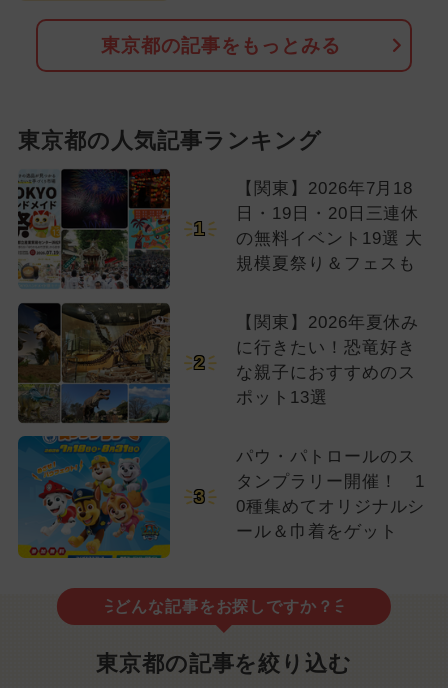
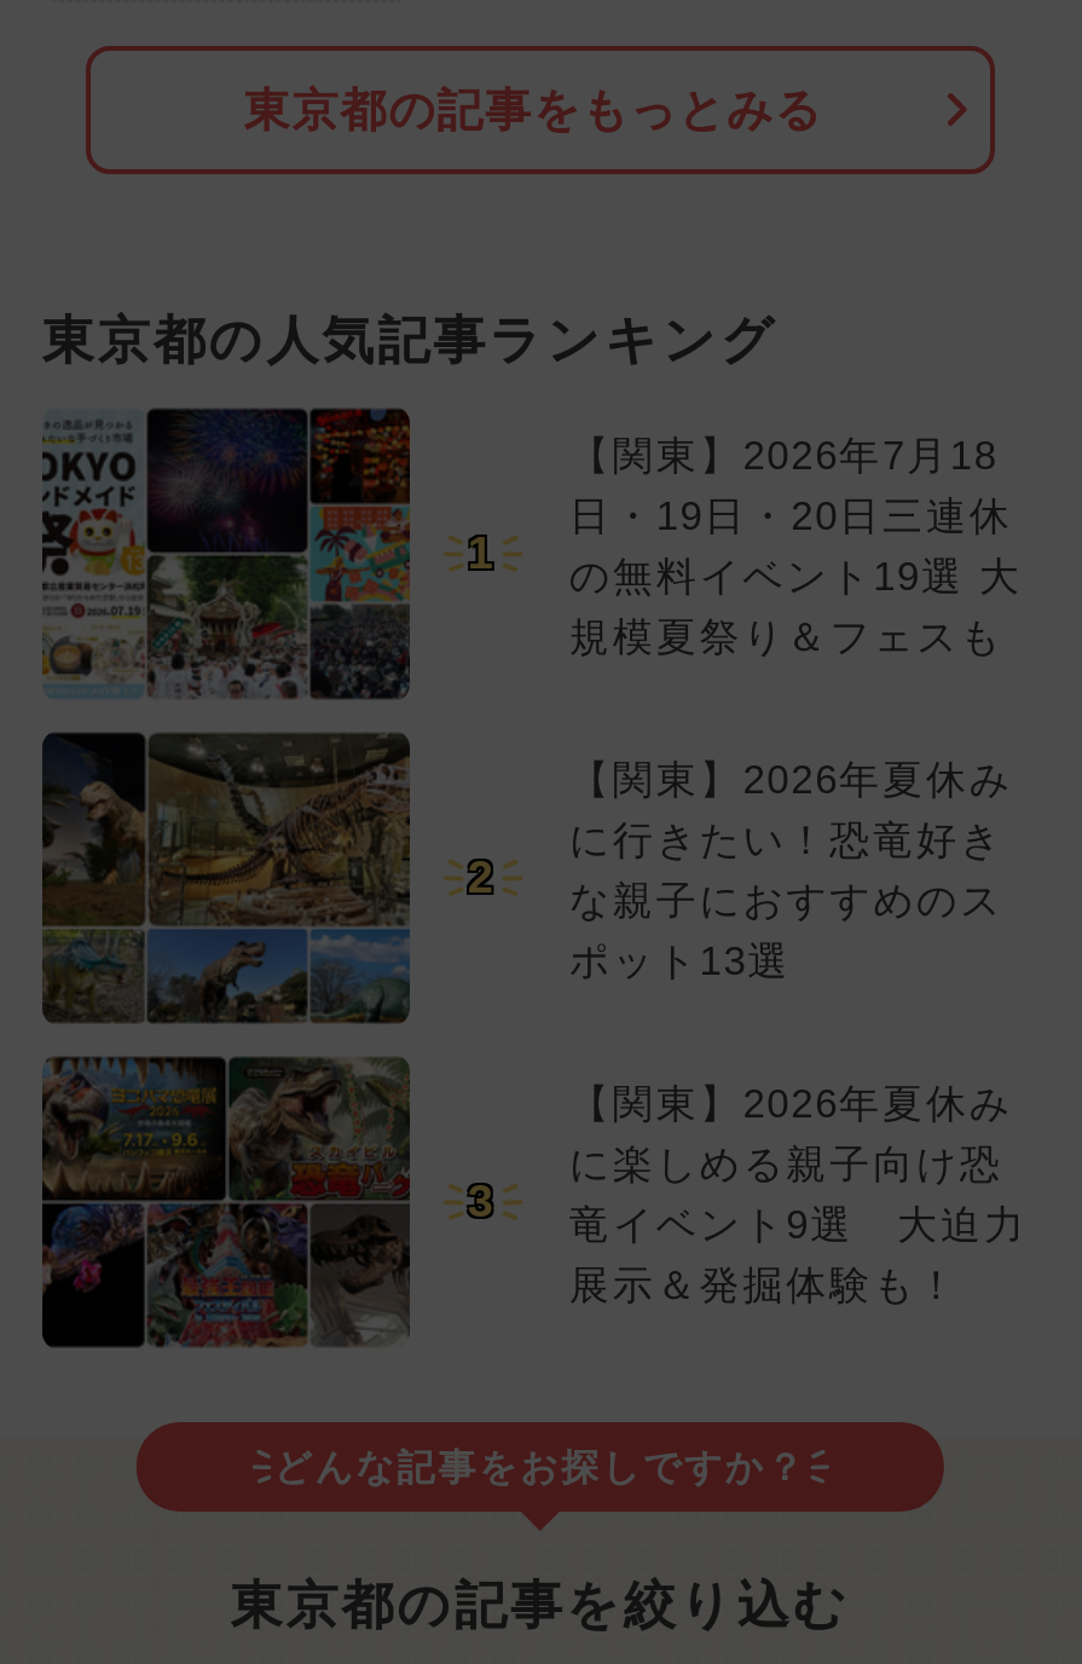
[17,435,171,559] [image] -> [40,1055,412,1350] [image]
[236,447,425,541] パウ・パトロールのス | タンプラリー開催！ 1 | 0種集めてオリジナルシ | ール＆巾着をゲット -> [569,1081,1027,1308] 【関東】2026年夏休み | に楽しめる親子向け恐 | 竜イベント9選 大迫力 | 展示＆発掘体験も！

